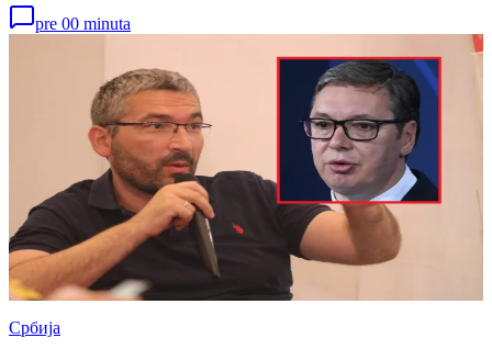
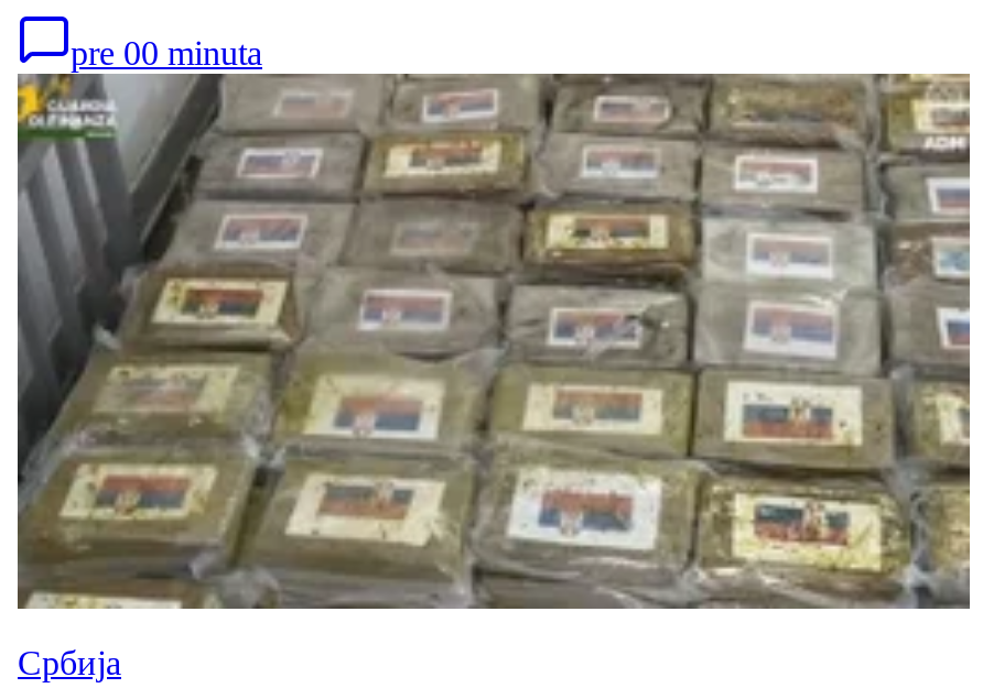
[8,34,483,302] [image] -> [15,72,972,611] [image]

